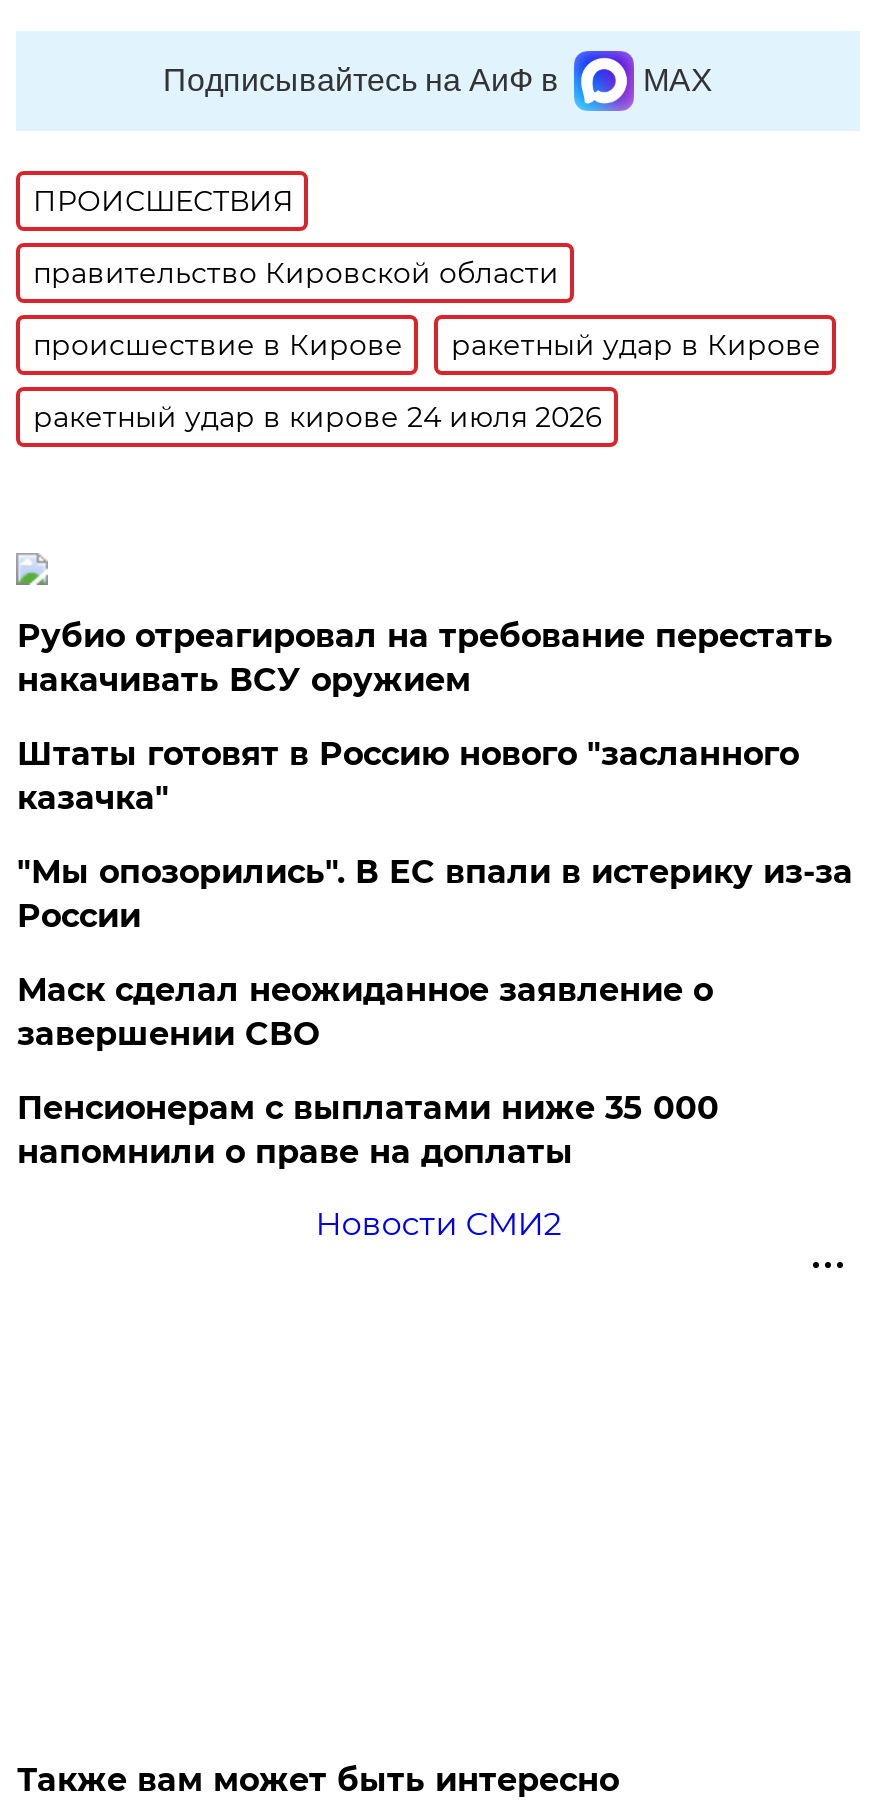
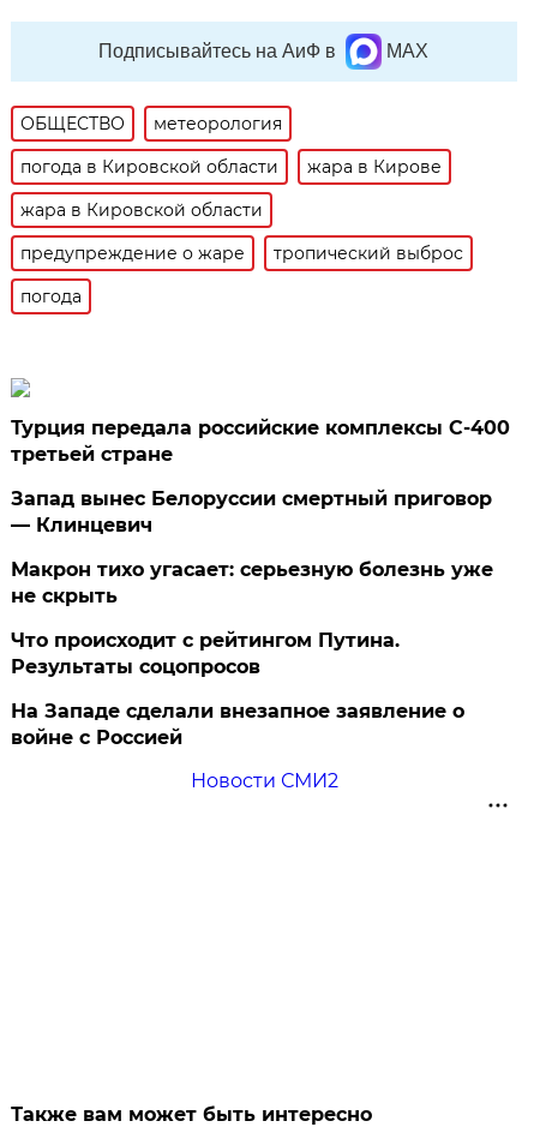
[33,183,821,435] ПРОИСШЕСТВИЯ | правительство Кировской области | происшествие в Кирове | ракетный удар в Кирове | ракетный удар в кирове 24 июля 2026 -> [21,113,464,307] ОБЩЕСТВО | метеорология | погода в Кировской области | жара в Кирове | жара в Кировской области | предупреждение о жаре | тропический выброс | погода
[17,617,853,1171] Рубио отреагировал на требование перестать | накачивать ВСУ оружием | Штаты готовят в Россию нового "засланного | казачка" | "Мы опозорились". В ЕС впали в истерику из-за | России | Маск сделал неожиданное заявление о | завершении СВО | Пенсионерам с выплатами ниже 35 000 | напомнили о праве на доплаты -> [11,416,510,749] Турция передала российские комплексы С-400 | третьей стране | Запад вынес Белоруссии смертный приговор | — Клинцевич | Макрон тихо угасает: серьезную болезнь уже | не скрыть | Что происходит с рейтингом Путина. | Результаты соцопросов | На Западе сделали внезапное заявление о | войне с Россией

